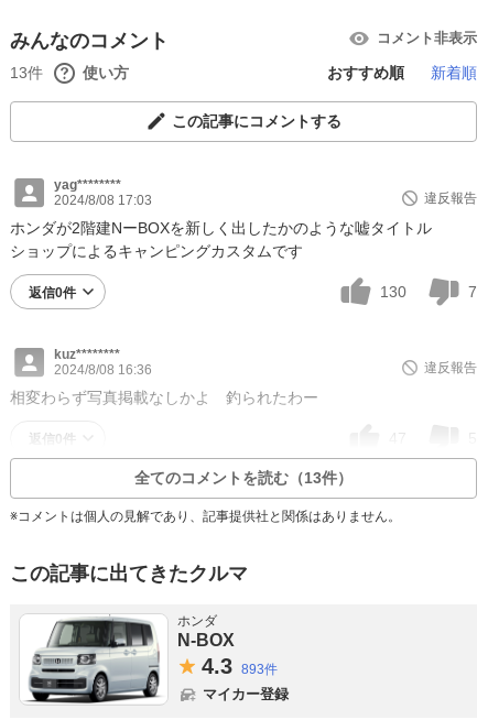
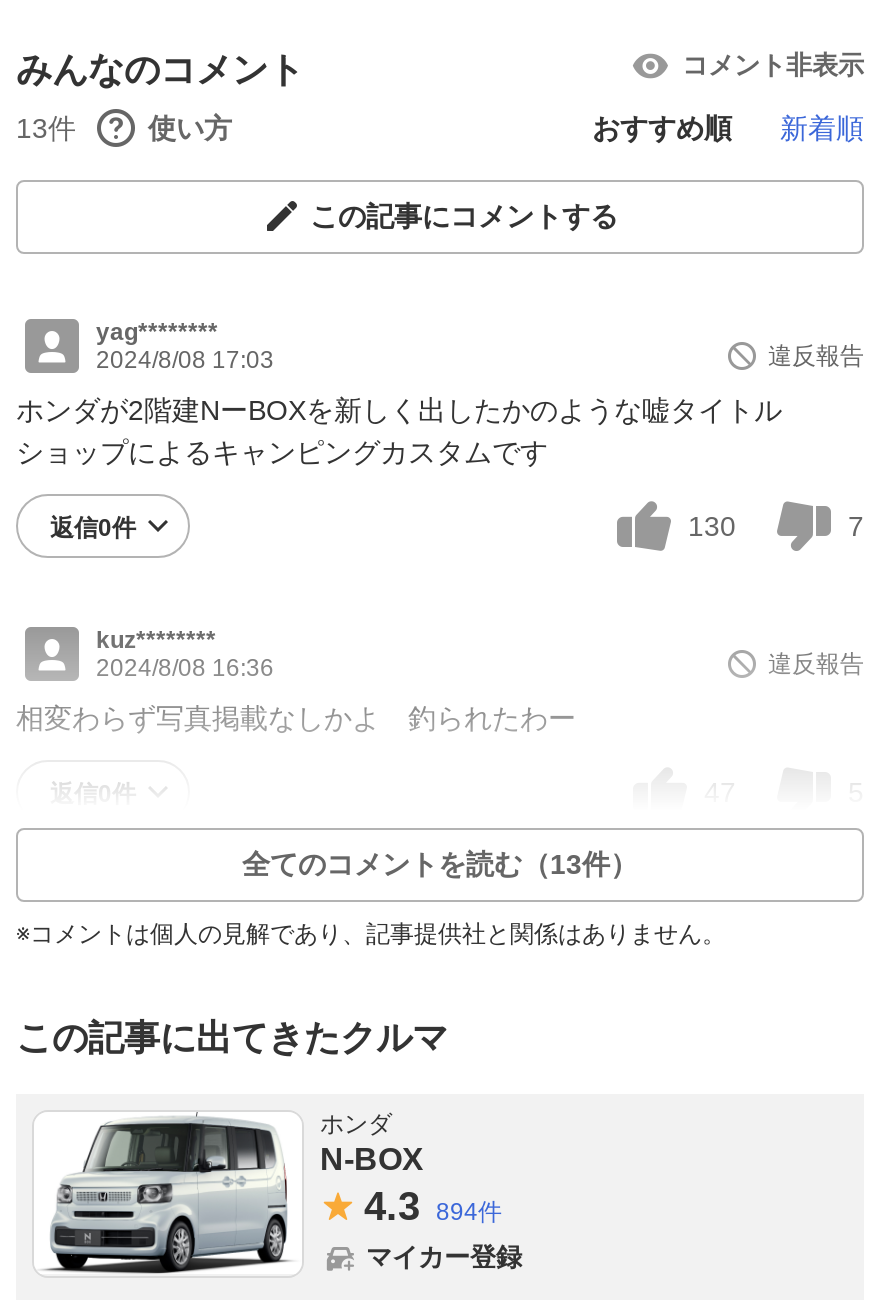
[202,654,278,678] 4.3 893件 -> [364,1184,502,1228] 4.3 894件

